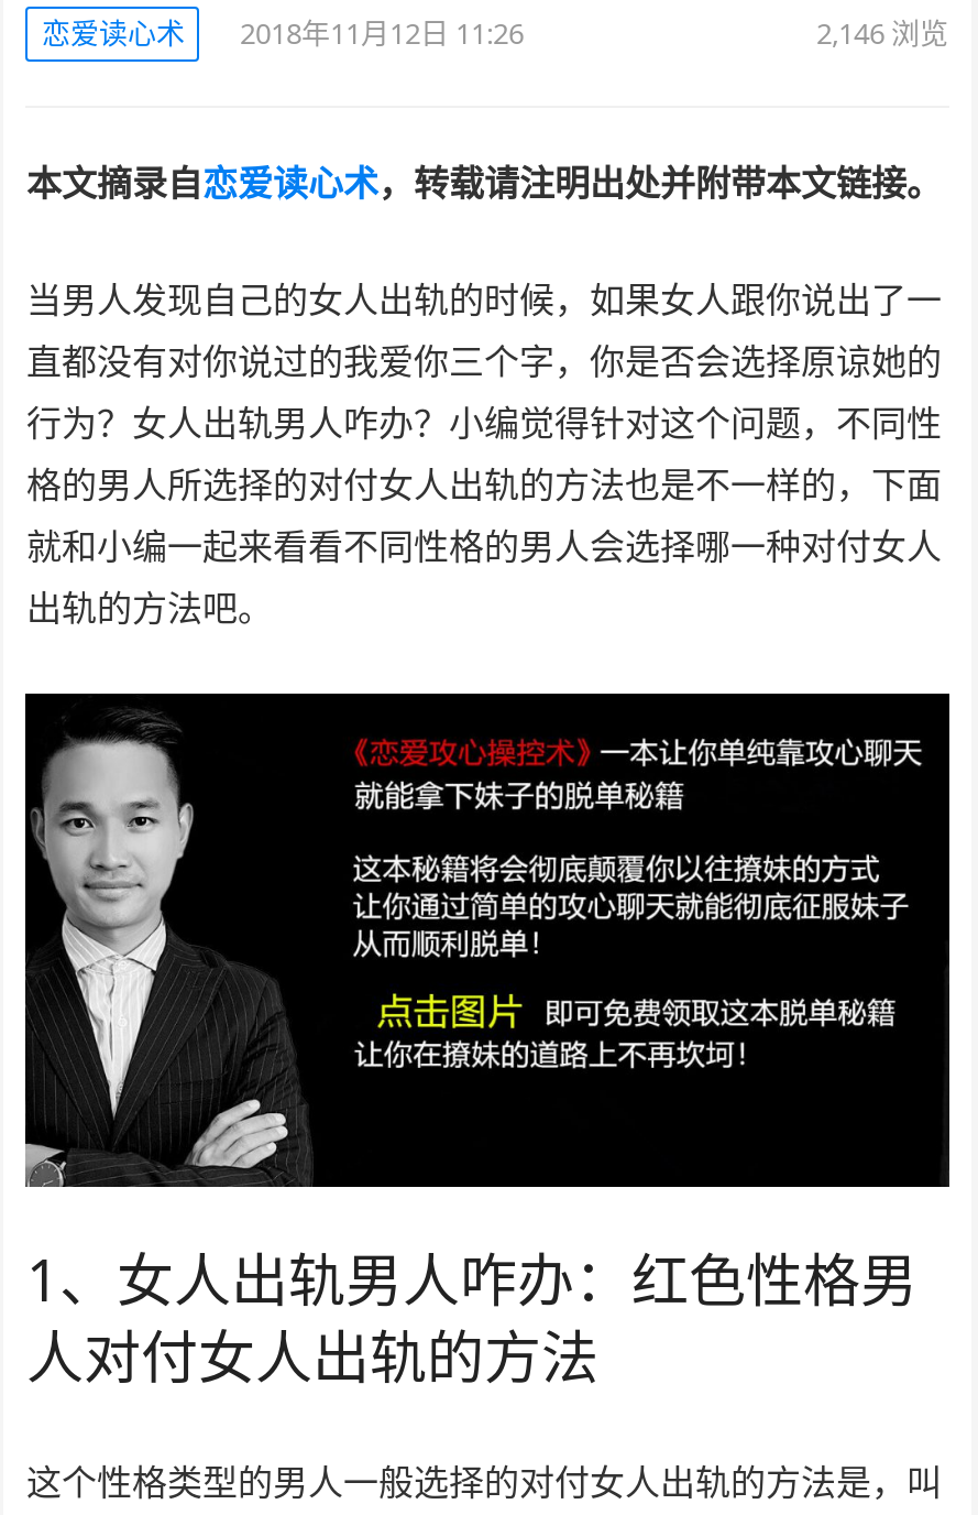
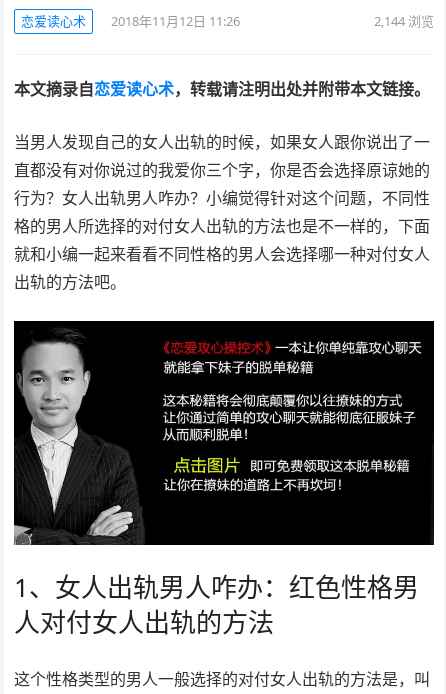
[816,13,948,53] 2,146浏览 -> [373,12,433,30] 2,144浏览

